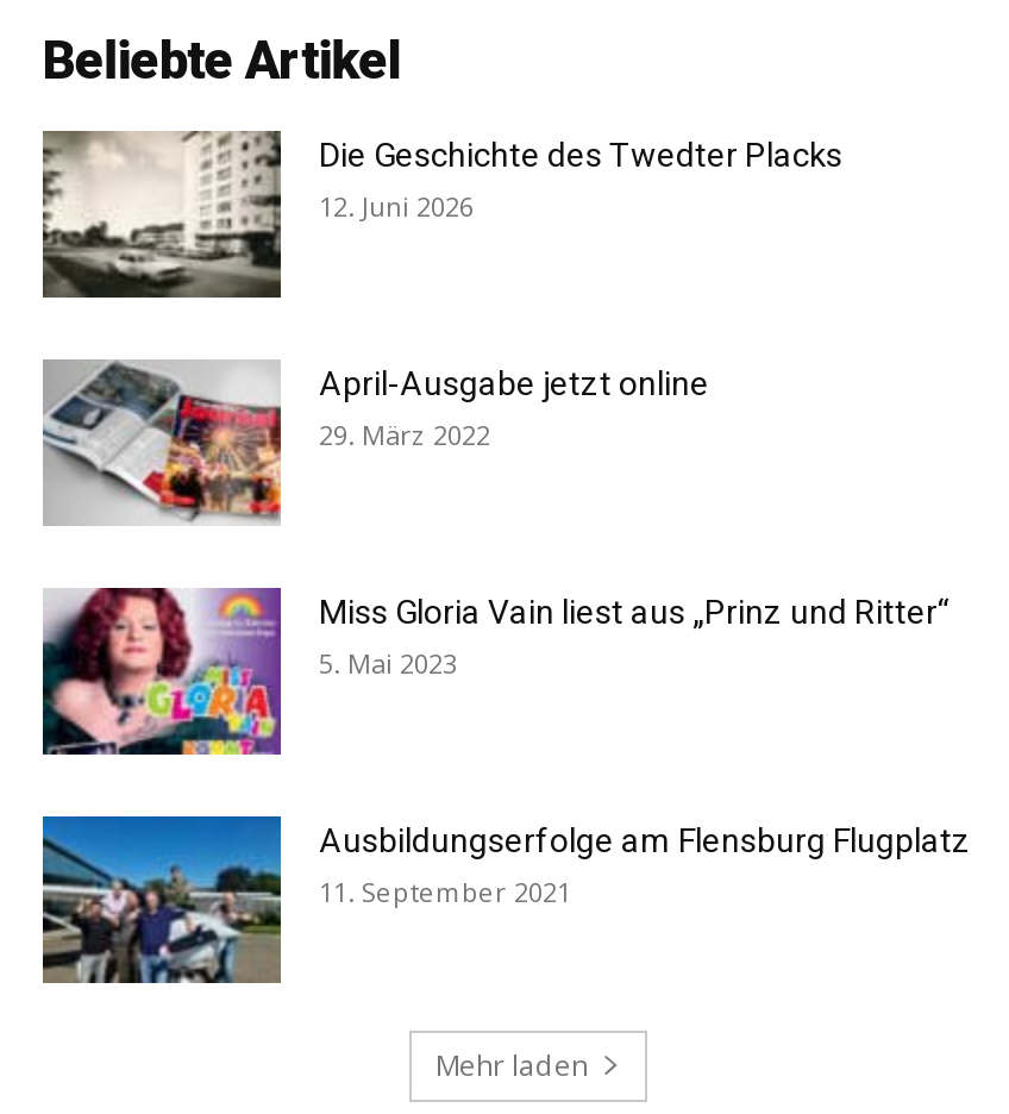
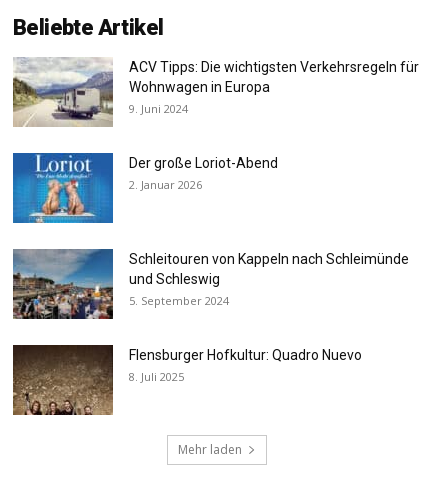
[40,129,842,300] [image] | Die Geschichte des Twedter Placks | 12. Juni 2026 -> [12,57,419,127] [image] | ACV Tipps: Die wichtigsten Verkehrsregeln für | Wohnwagen in Europa | 9. Juni 2024
[40,359,709,526] [image] | April-Ausgabe jetzt online | 29. März 2022 -> [12,152,278,224] [image] | Der große Loriot-Abend | 2. Januar 2026
[40,586,957,757] [image] | Miss Gloria Vain liest aus „Prinz und Ritter“ | 5. Mai 2023 -> [12,248,409,320] [image] | Schleitouren von Kappeln nach Schleimünde | und Schleswig | 5. September 2024
[40,814,971,985] [image] | Ausbildungserfolge am Flensburg Flugplatz | 11. September 2021 -> [12,344,362,416] [image] | Flensburger Hofkultur: Quadro Nuevo | 8. Juli 2025

